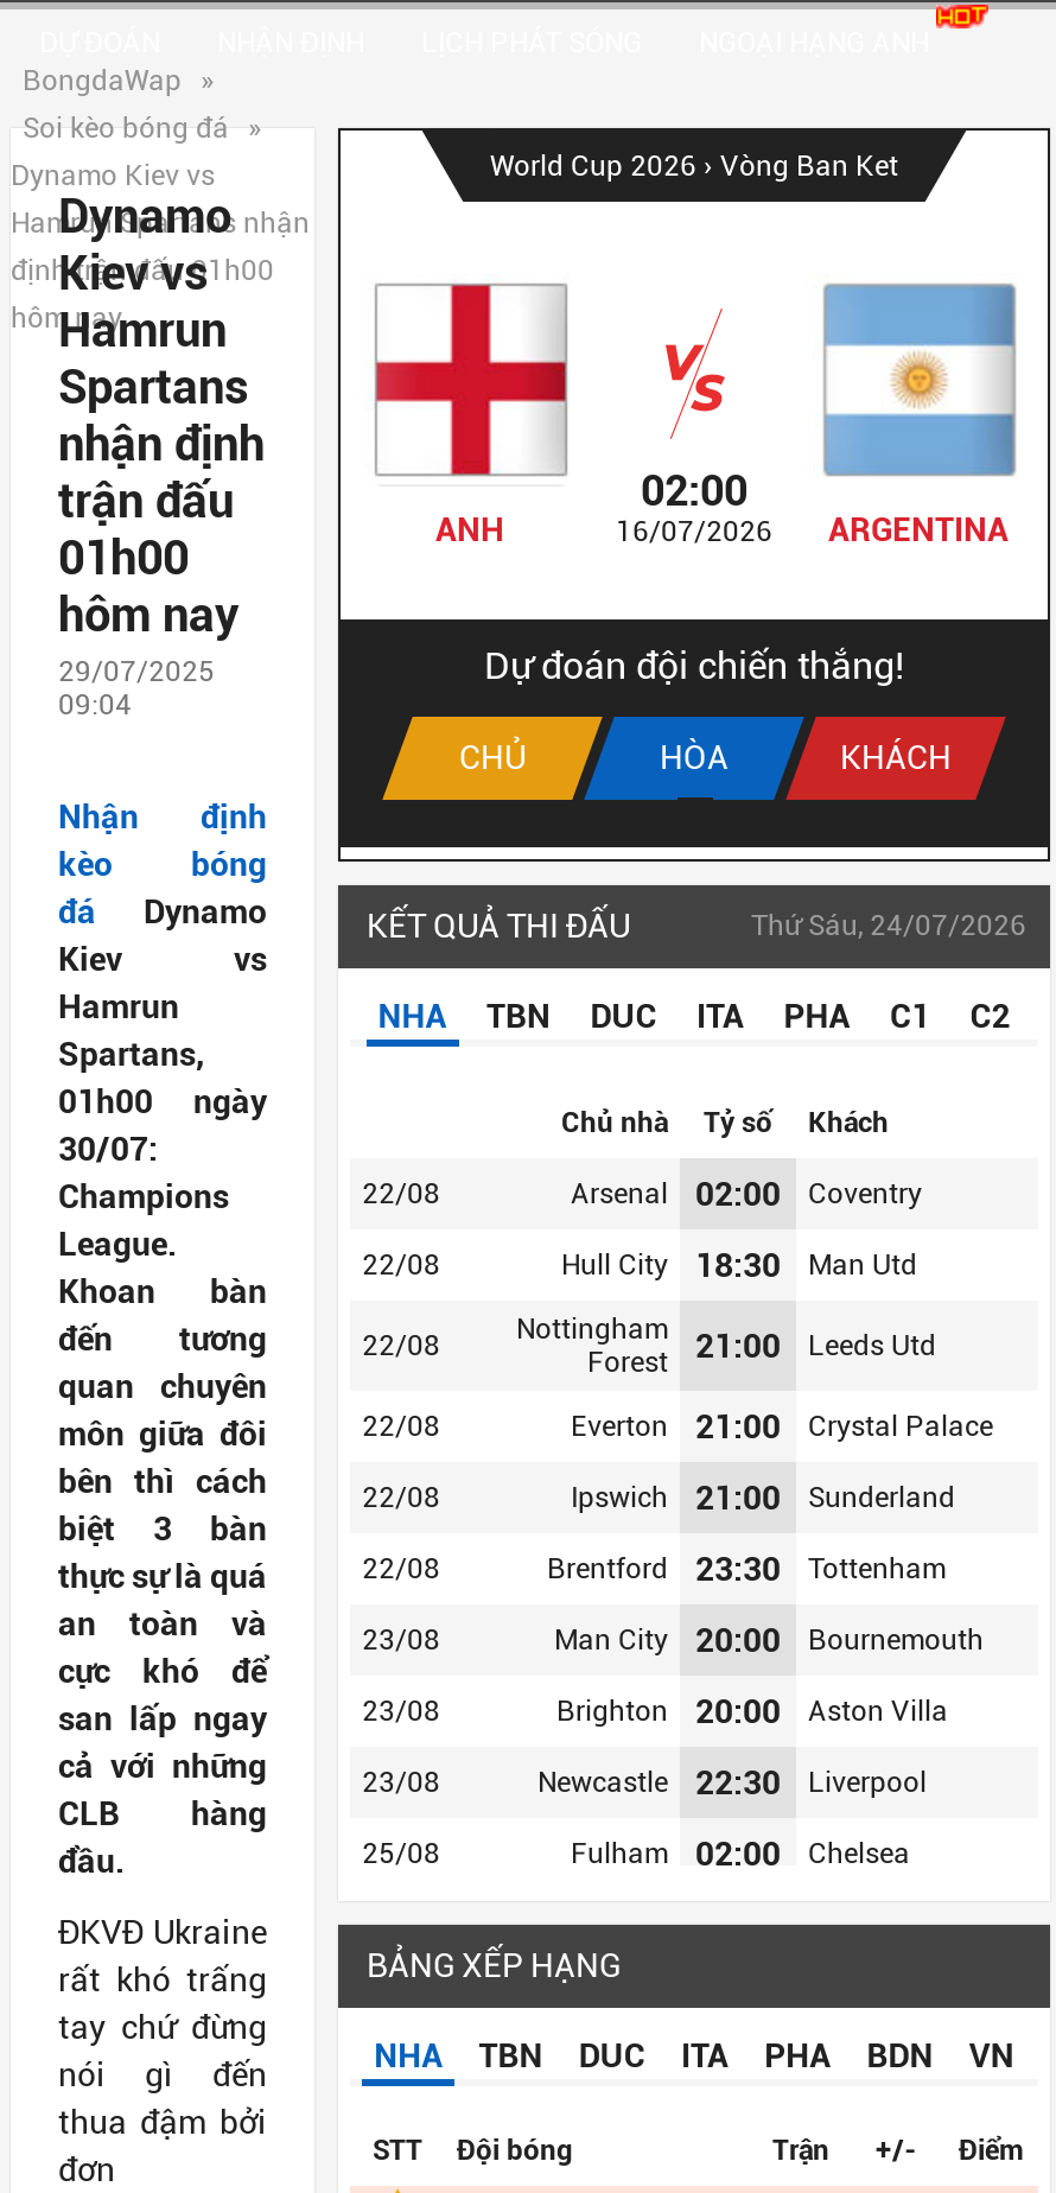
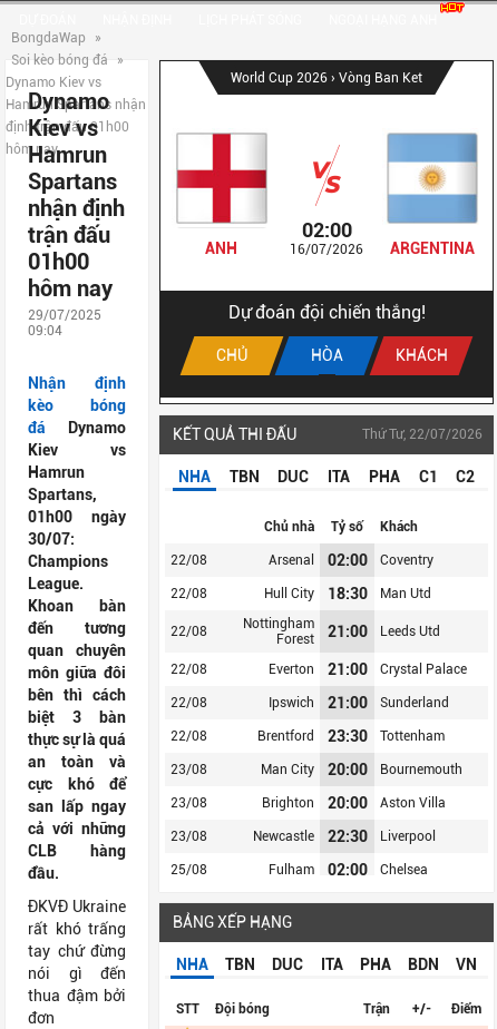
[751,909,1026,942] Thứ Sáu, 24/07/2026 -> [362,427,483,442] Thứ Tư, 22/07/2026

